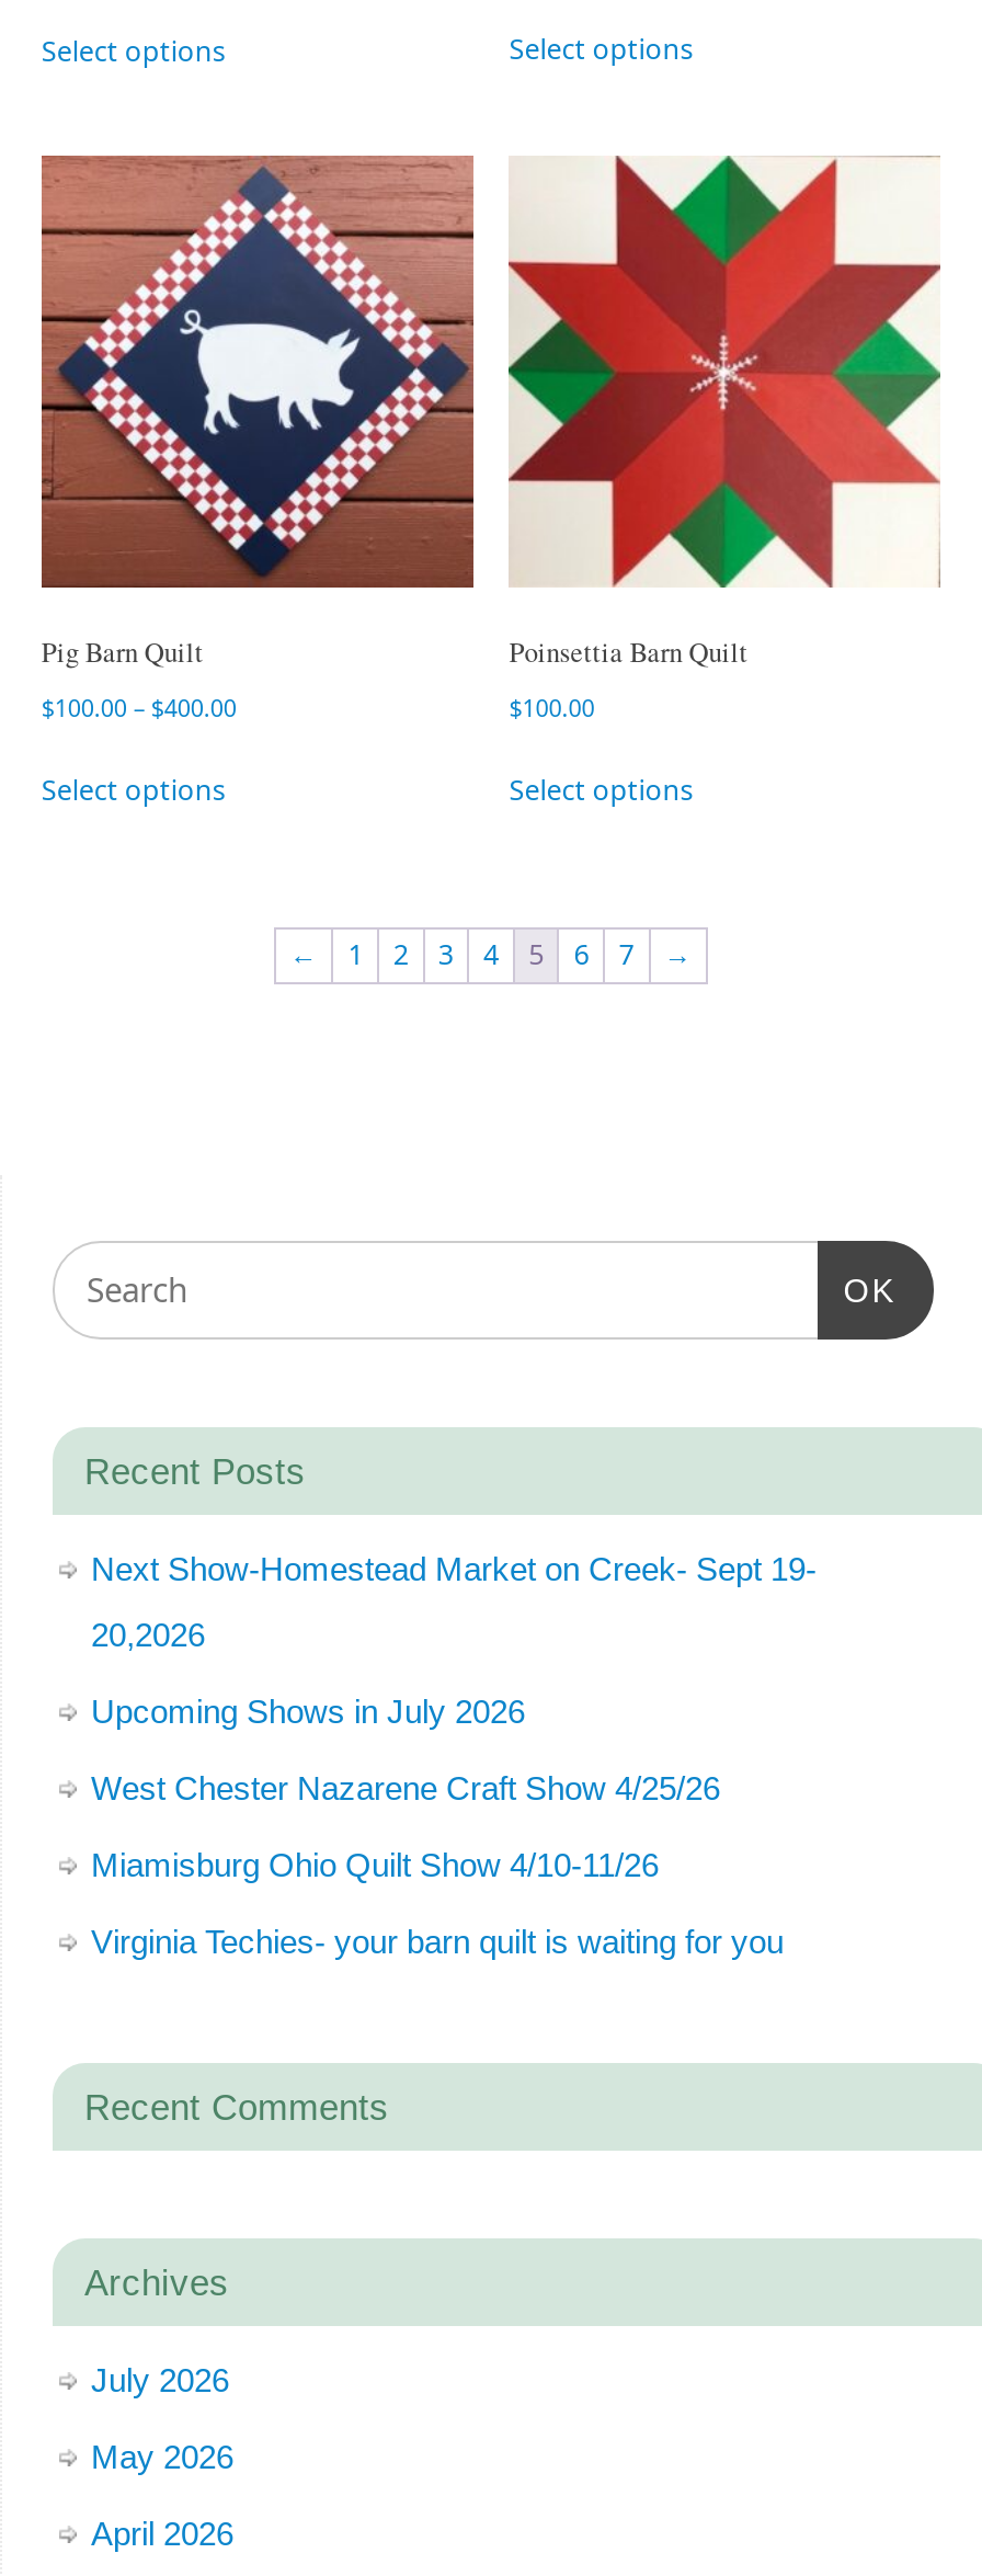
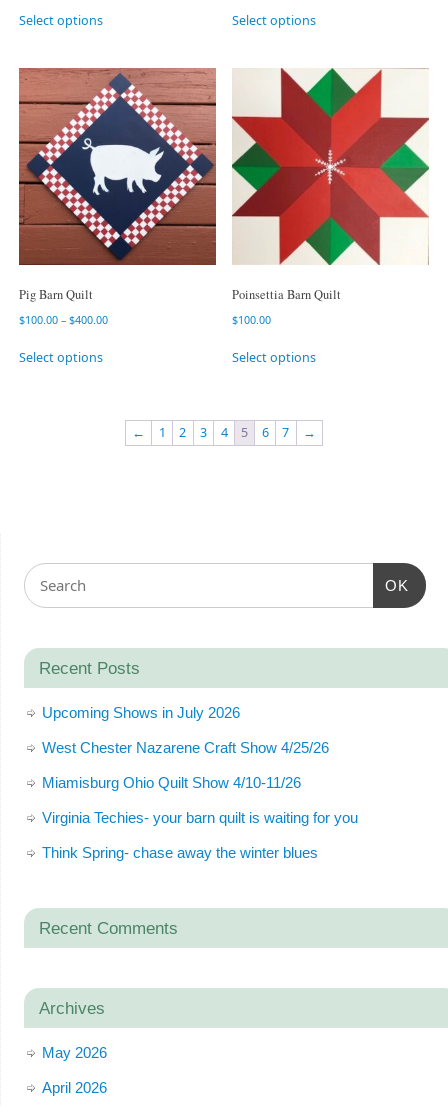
[91,1549,817,1652] Next Show-Homestead Market on Creek- Sept 19- | 20,2026 -> none
none -> [41,844,317,861] Think Spring- chase away the winter blues
[91,2360,229,2398] July 2026 -> none

